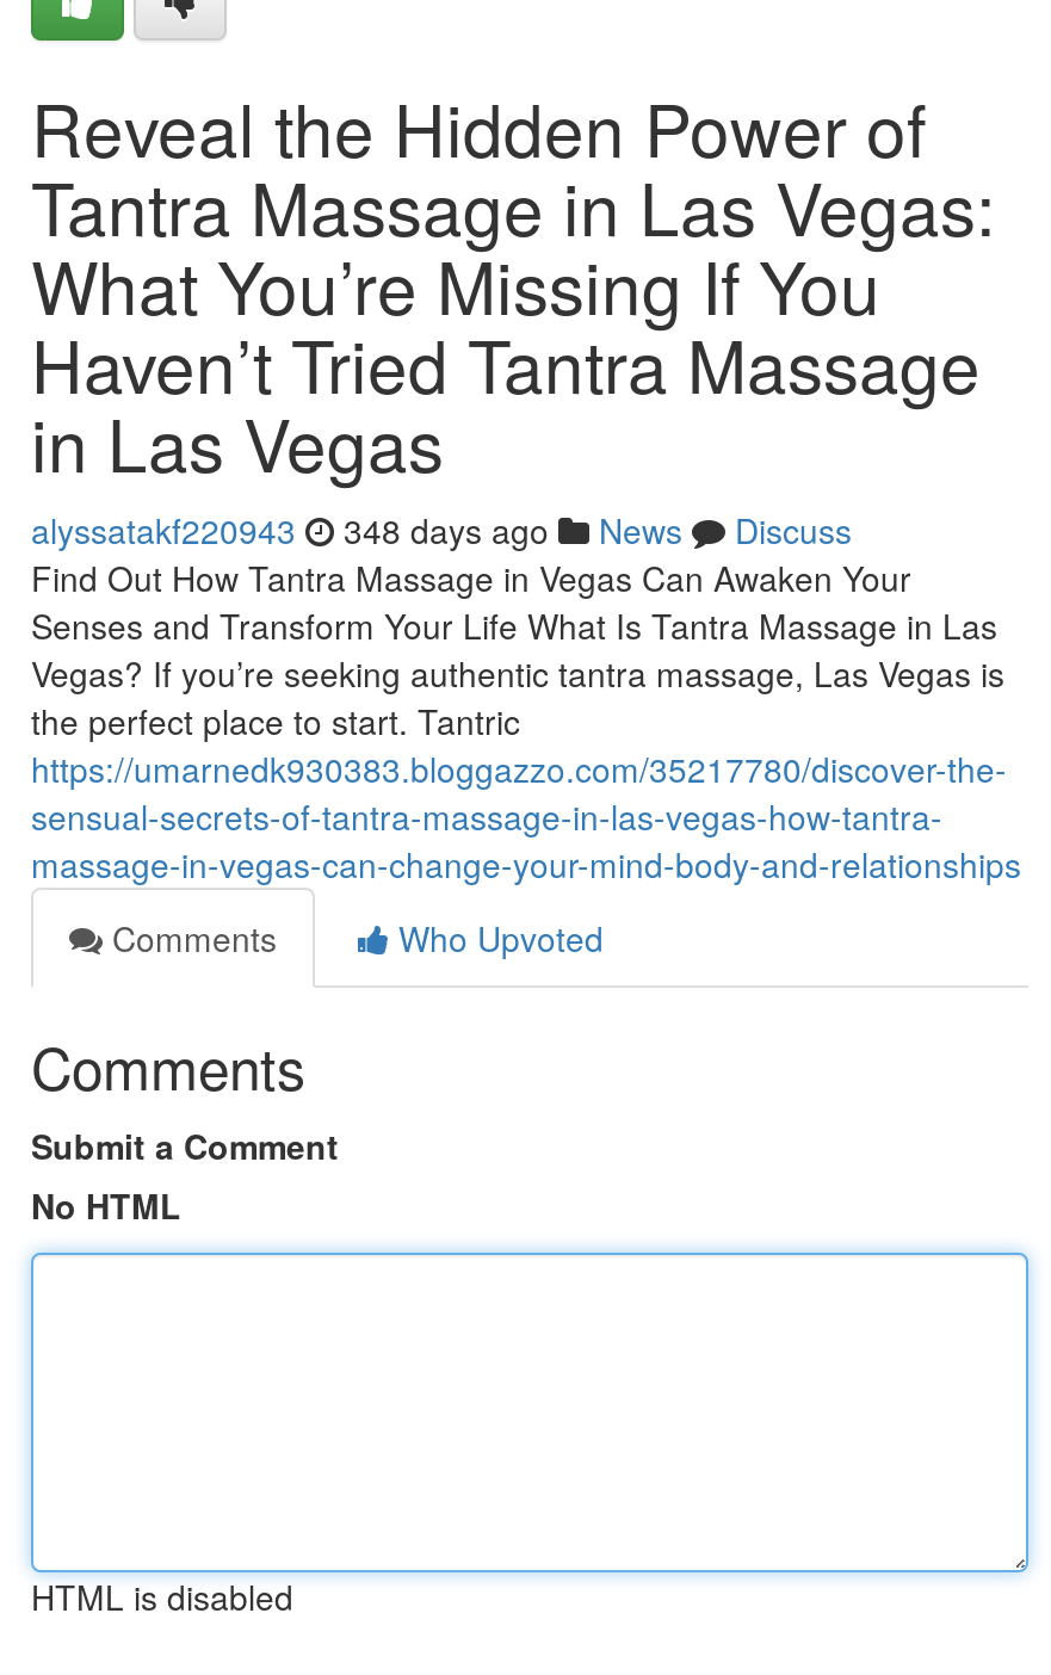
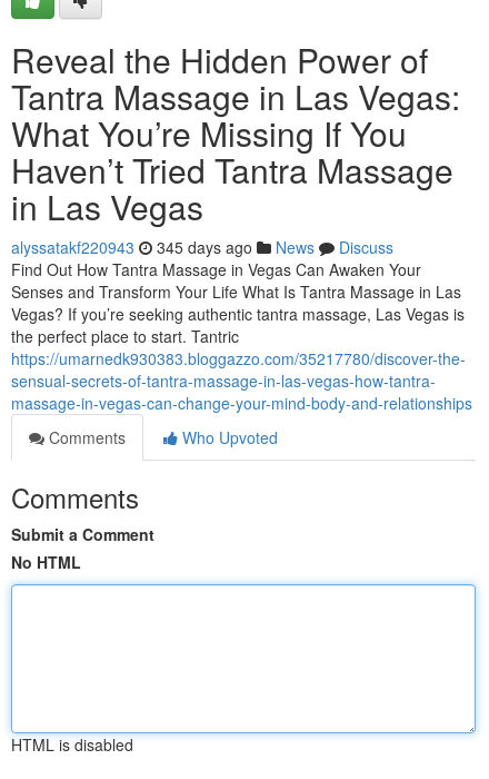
[31,506,852,554] alyssatakf220943 348 days ago News Discuss -> [11,236,393,258] alyssatakf220943 345 days ago News Discuss

